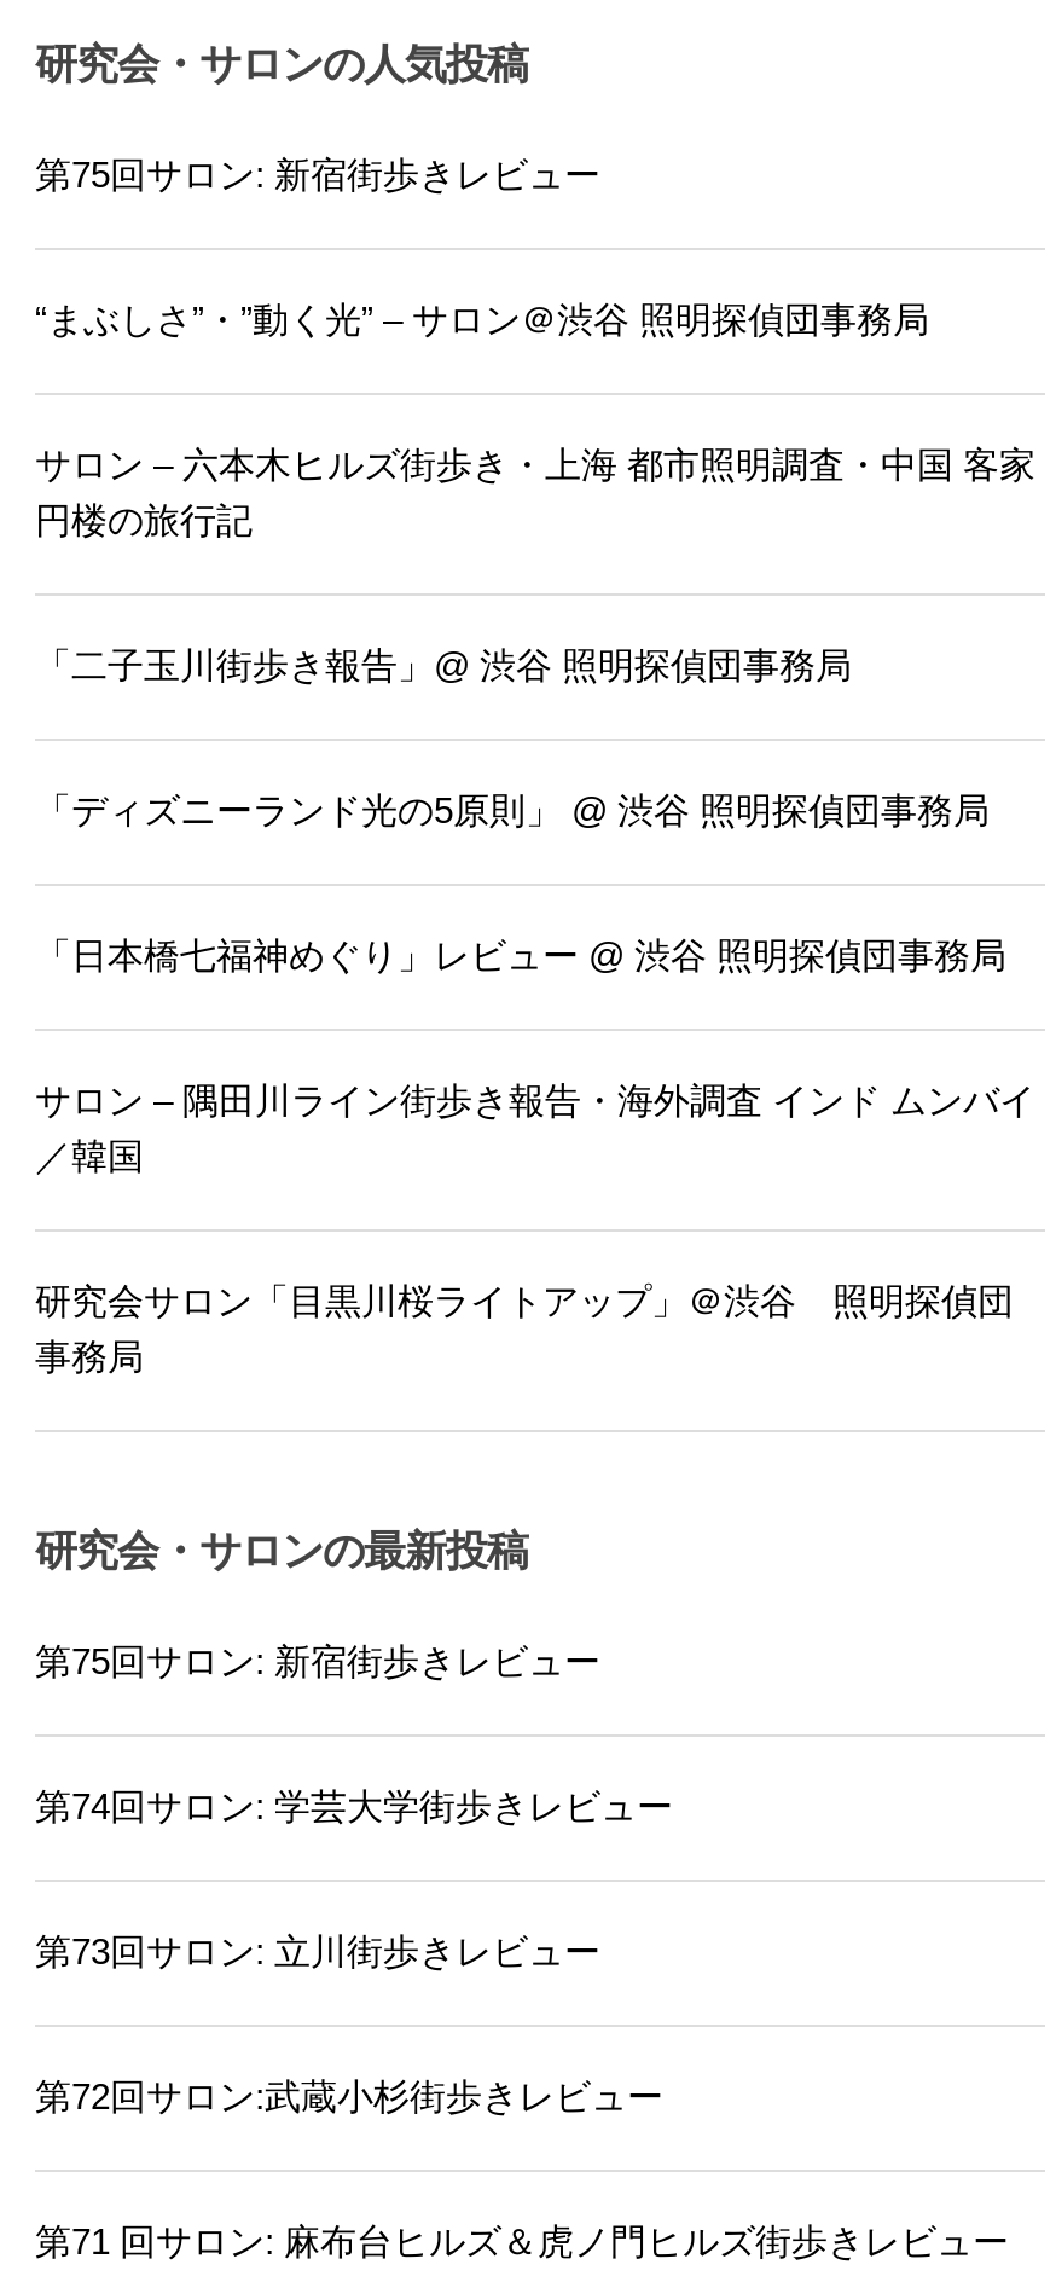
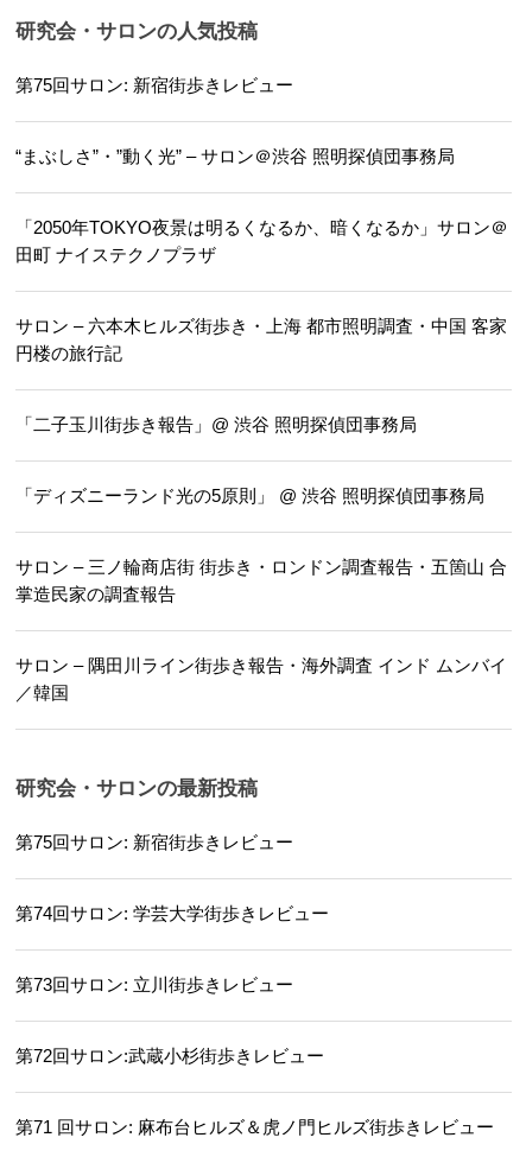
none -> [15,218,508,264] 「2050年TOKYO夜景は明るくなるか、暗くなるか」サロン＠ | 田町 ナイステクノプラザ
moved [35,445,1035,829] -> [15,316,507,505]: サロン – 六本木ヒルズ街歩き・上海 都市照明調査・中国 客家 | 円楼の旅行記 | 「二子玉川街歩き報告」@ 渋谷 照明探偵団事務局 | 「ディズニーランド光の5原則」 @ 渋谷 照明探偵団事務局
[35,936,1006,974] 「日本橋七福神めぐり」レビュー @ 渋谷 照明探偵団事務局 -> [15,557,507,604] サロン – 三ノ輪商店街 街歩き・ロンドン調査報告・五箇山 合 | 掌造民家の調査報告
moved [35,1081,1035,1175] -> [15,656,507,702]: サロン – 隅田川ライン街歩き報告・海外調査 インド ムンバイ | ／韓国
[35,1281,1014,1376] 研究会サロン「目黒川桜ライトアップ」＠渋谷 照明探偵団 | 事務局 -> none

